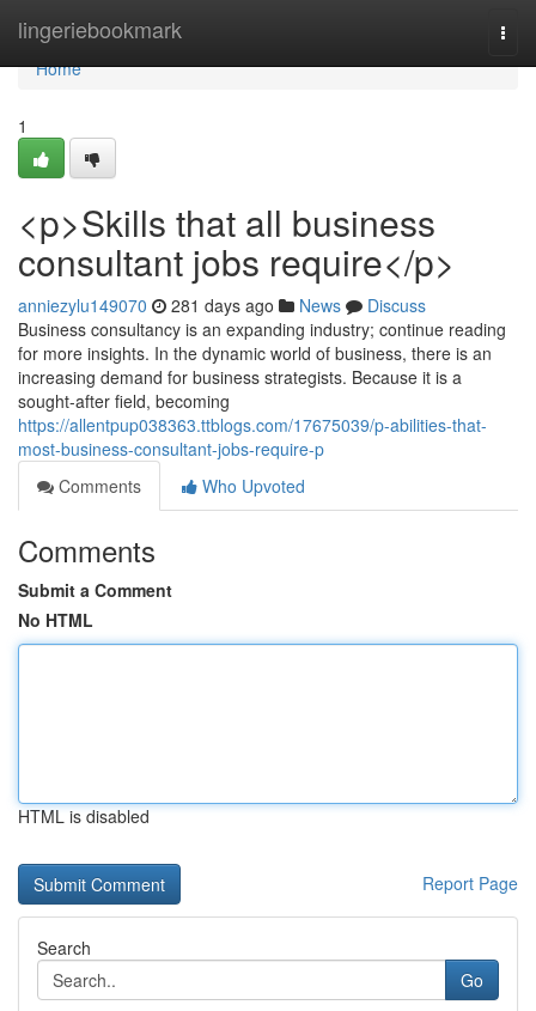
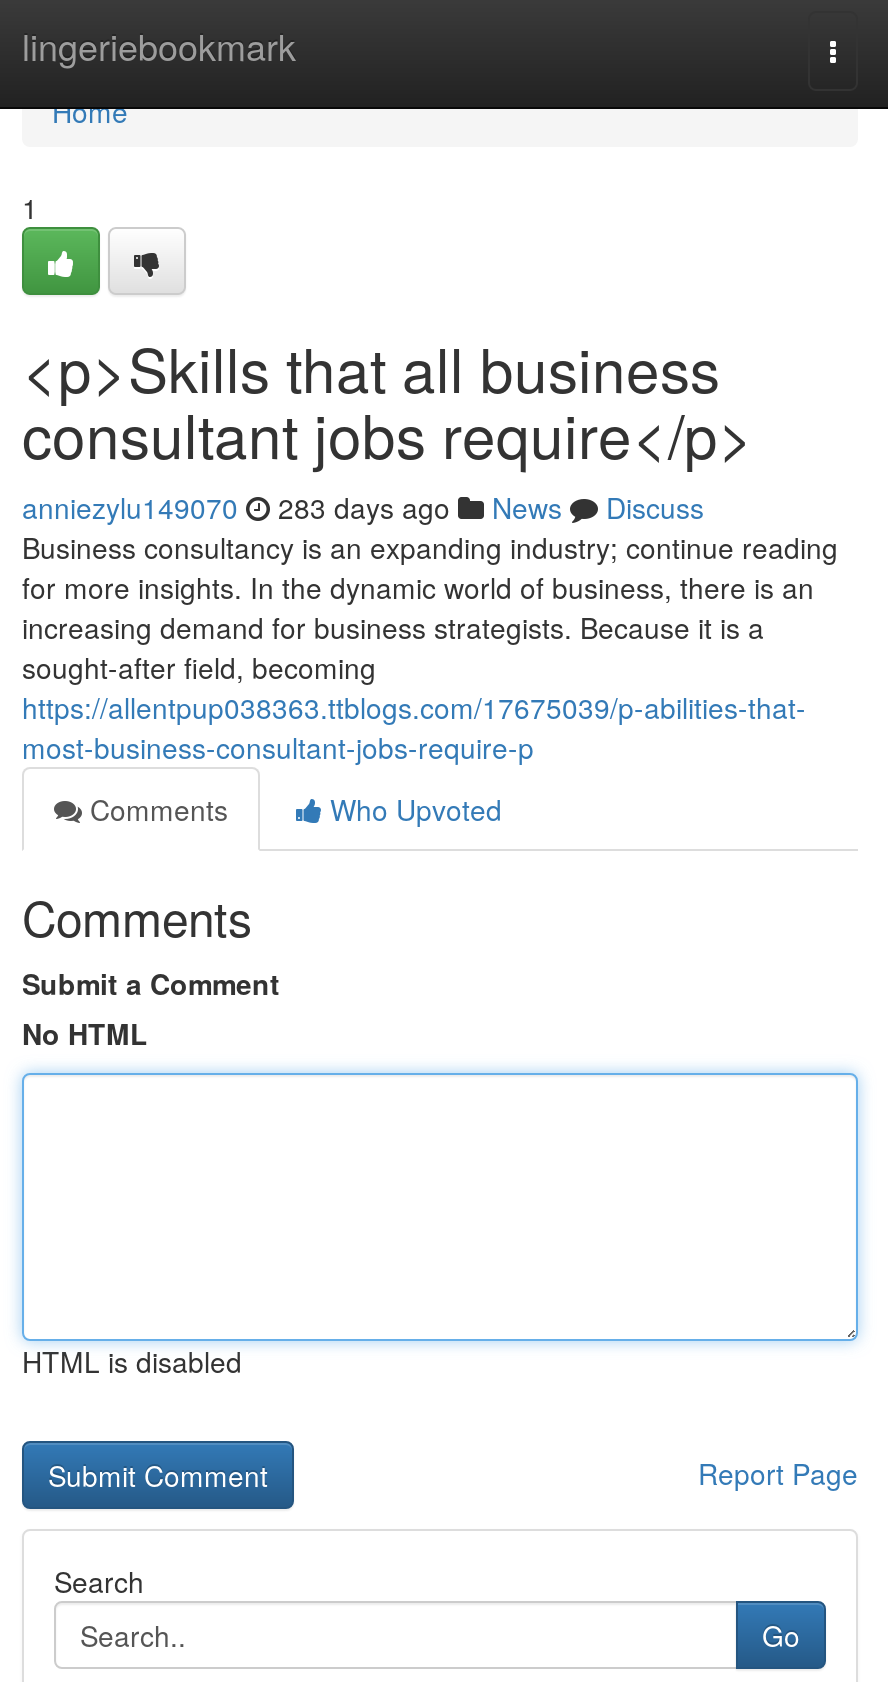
[18,293,426,317] anniezylu149070 281 days ago News Discuss -> [22,487,704,527] anniezylu149070 283 days ago News Discuss

